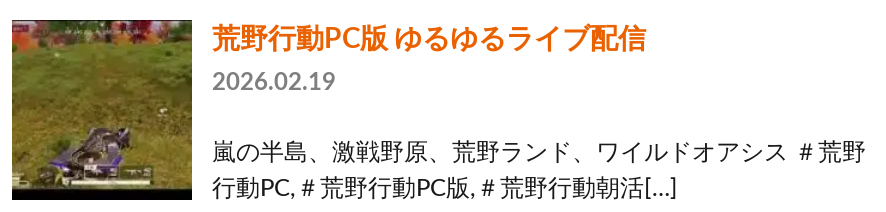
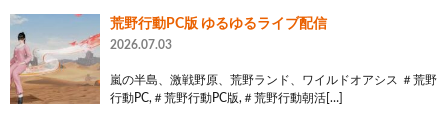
[10,18,336,202] [image] | 2026.02.19 -> [9,13,172,105] [image] | 2026.07.03

